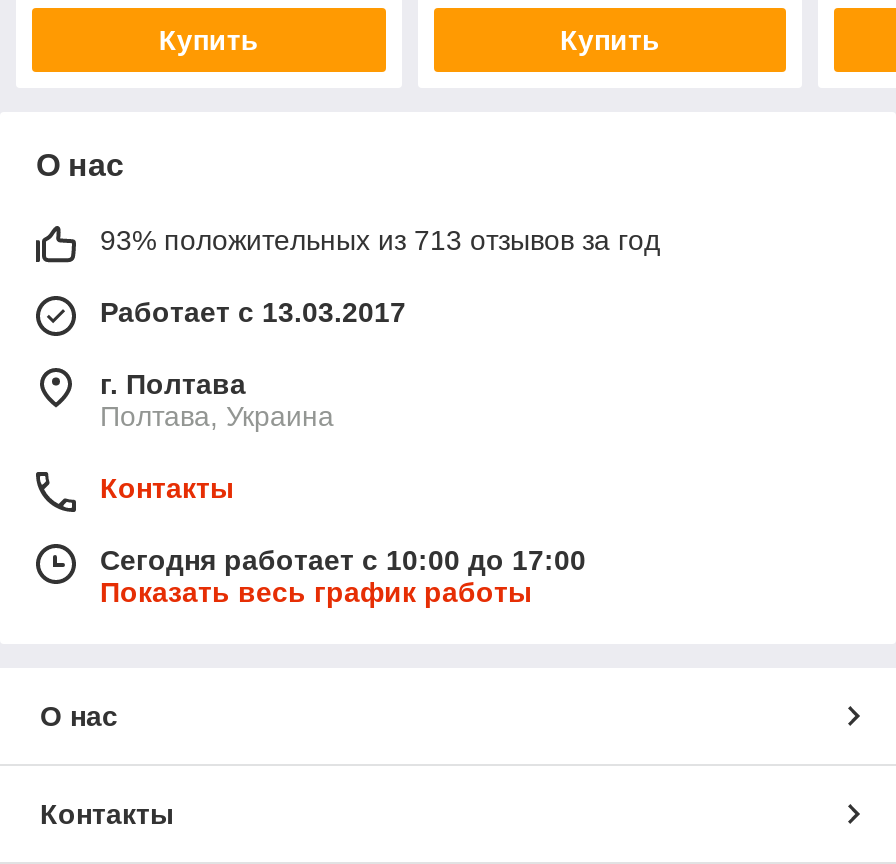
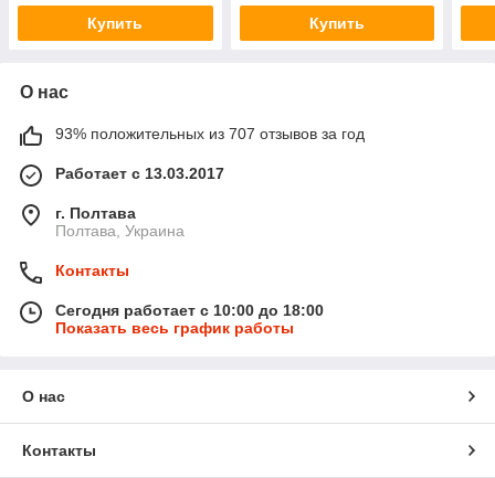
[100,224,660,256] 93% положительных из 713 отзывов за год -> [55,125,365,142] 93% положительных из 707 отзывов за год
[100,544,586,576] Сегодня работает с 10:00 до 17:00 -> [55,301,324,319] Сегодня работает с 10:00 до 18:00

